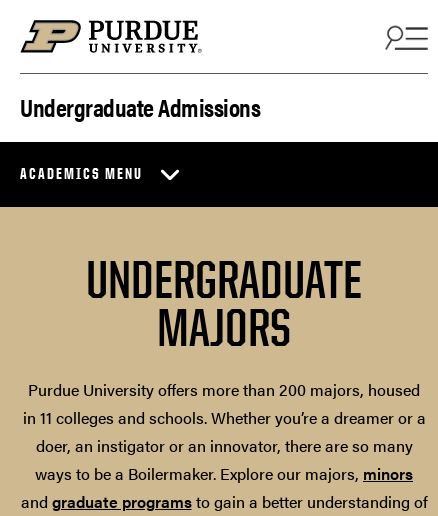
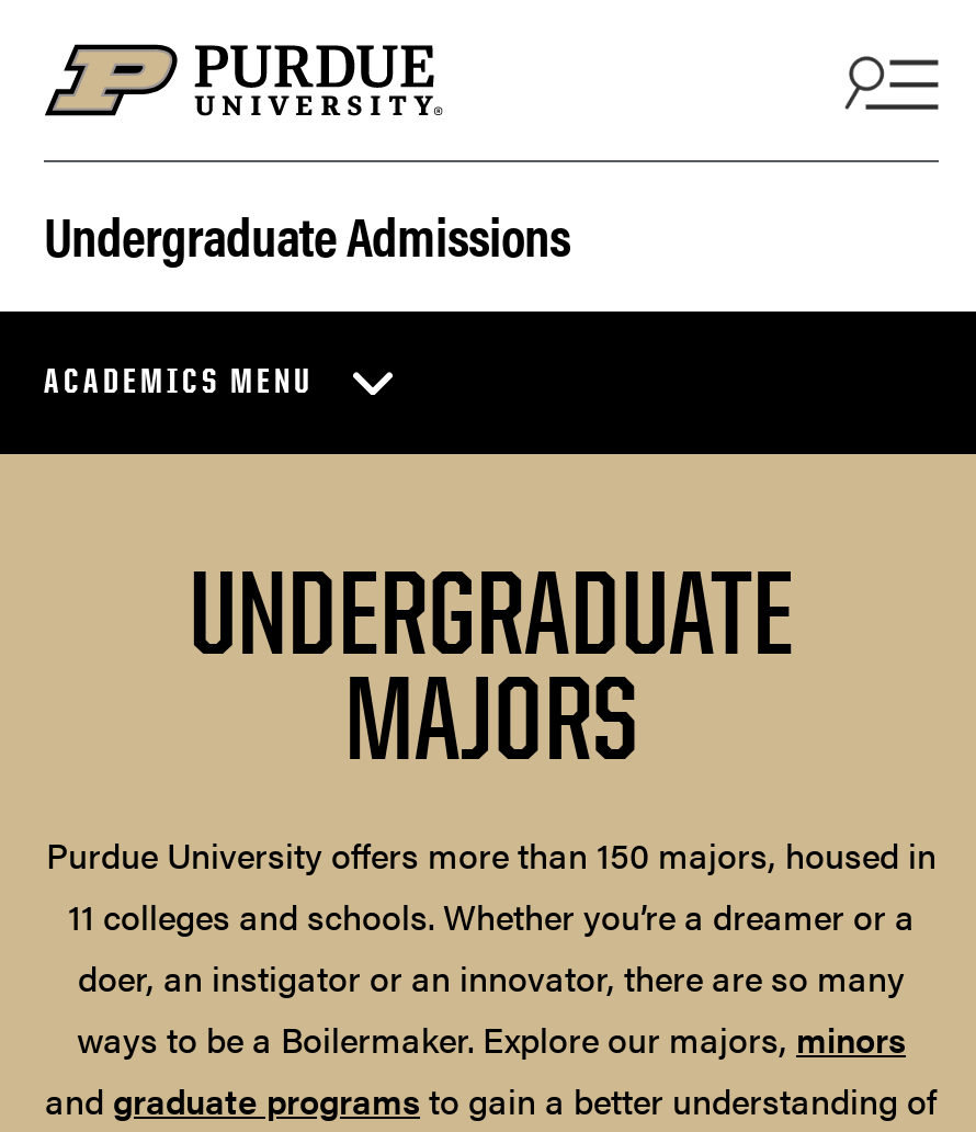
[22,378,425,429] Purdue University offers more than 200 majors, housed | in 11 colleges and schools. Whether you’re a dreamer or a -> [46,830,937,942] Purdue University offers more than 150 majors, housed in | 11 colleges and schools. Whether you’re a dreamer or a

